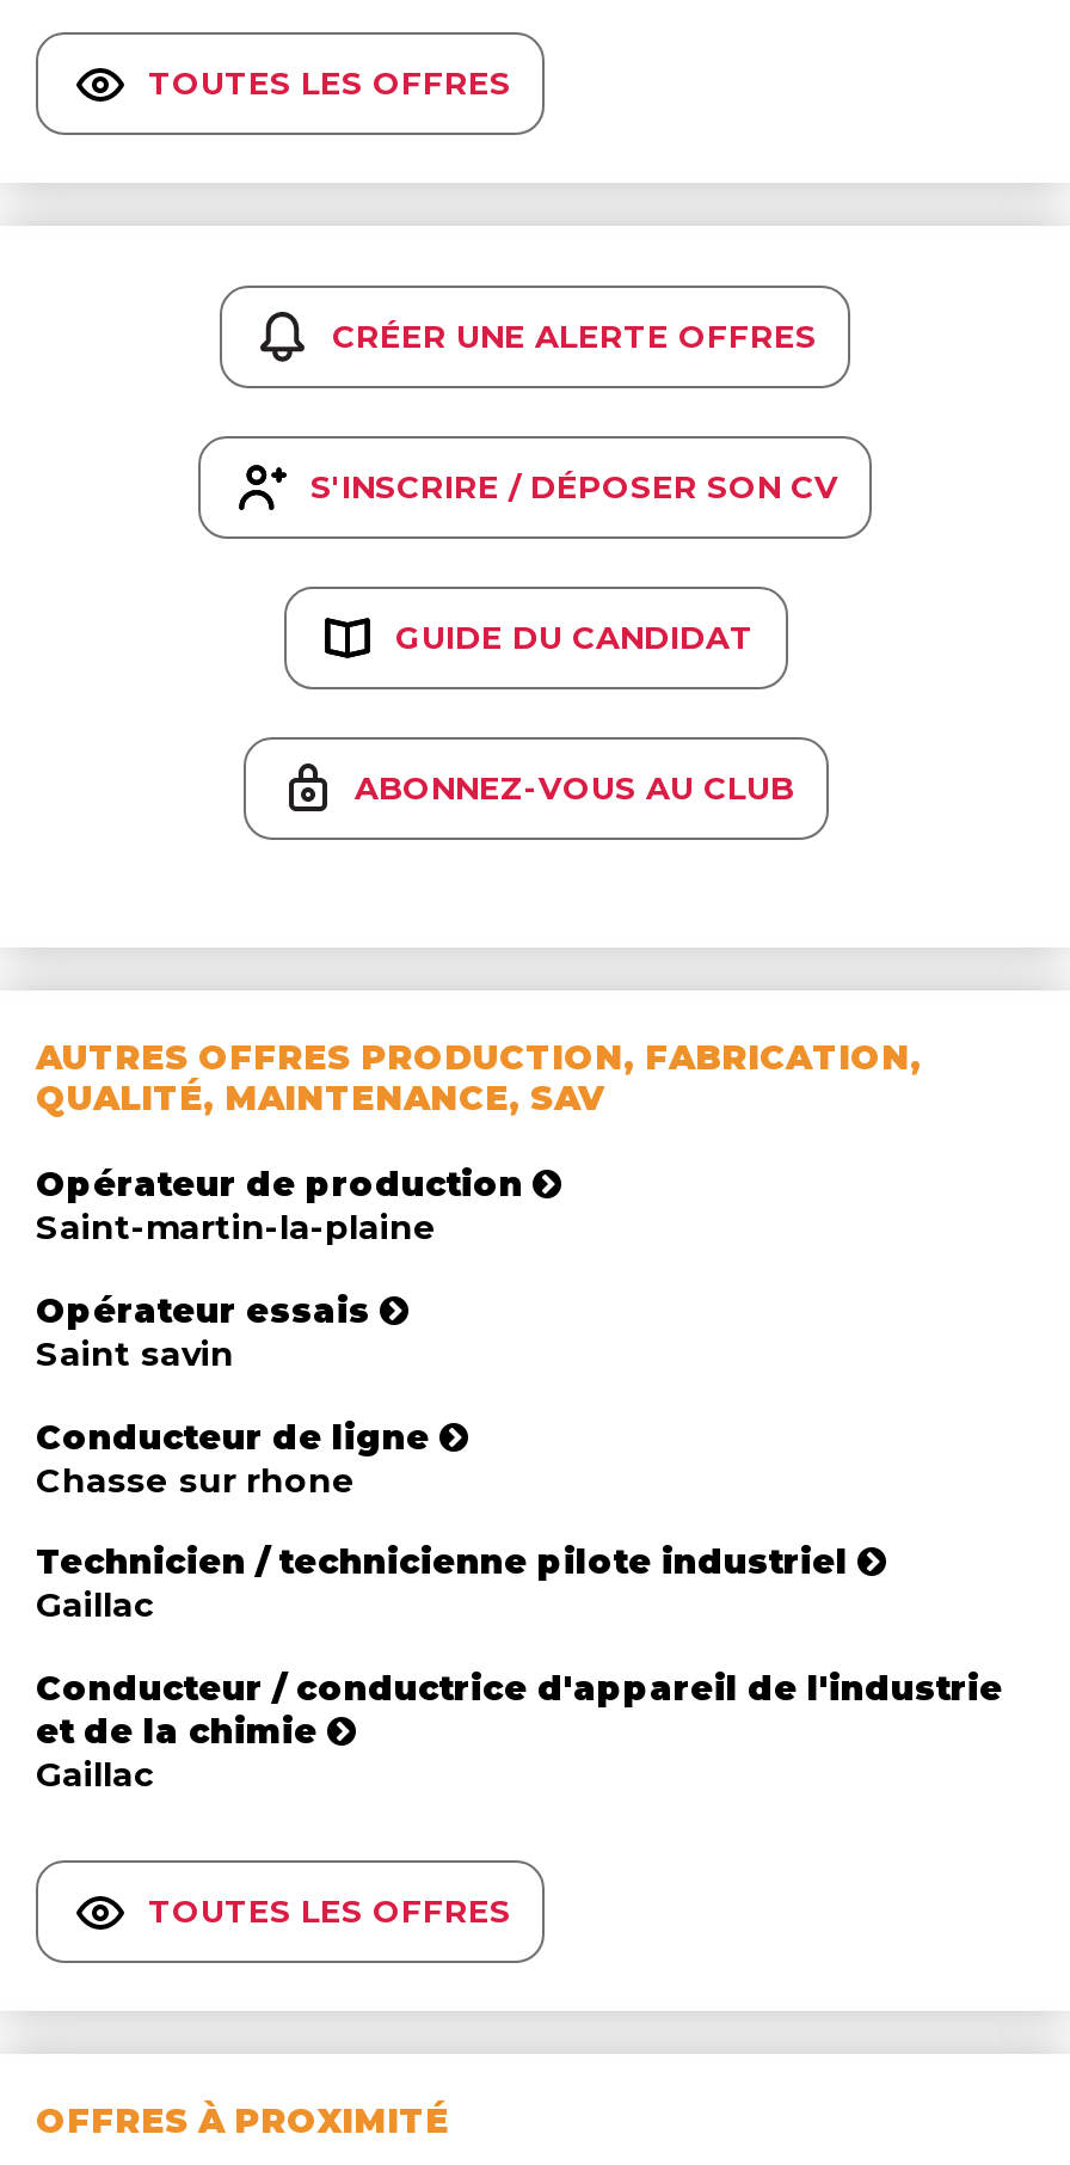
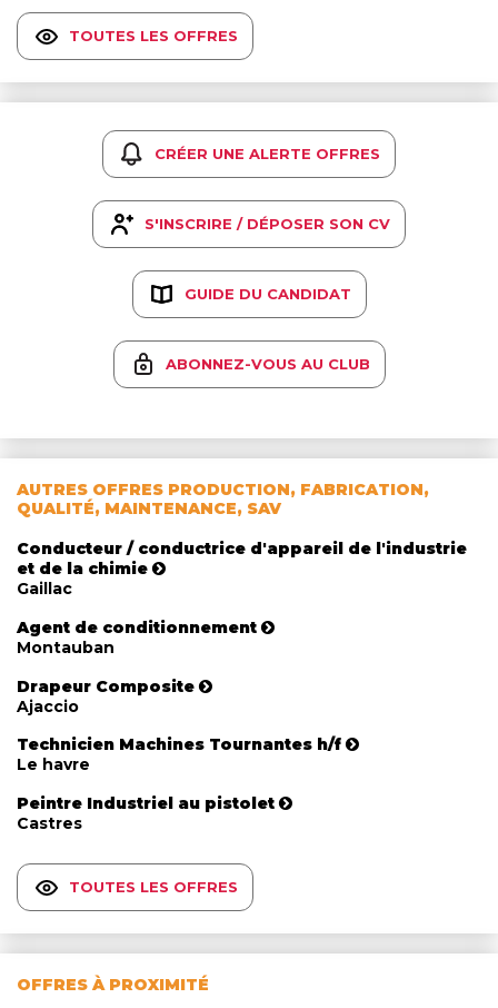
[36,1162,848,1627] Opérateur de production | Saint-martin-la-plaine | Opérateur essais | Saint savin | Conducteur de ligne | Chasse sur rhone | Technicien / technicienne pilote industriel | Gaillac -> none
moved [36,1667,1003,1796] -> [17,538,467,598]: Conducteur / conductrice d'appareil de l'industrie | et de la chimie | Gaillac
none -> [17,617,341,833] Agent de conditionnement | Montauban | Drapeur Composite | Ajaccio | Technicien Machines Tournantes h/f | Le havre | Peintre Industriel au pistolet | Castres

